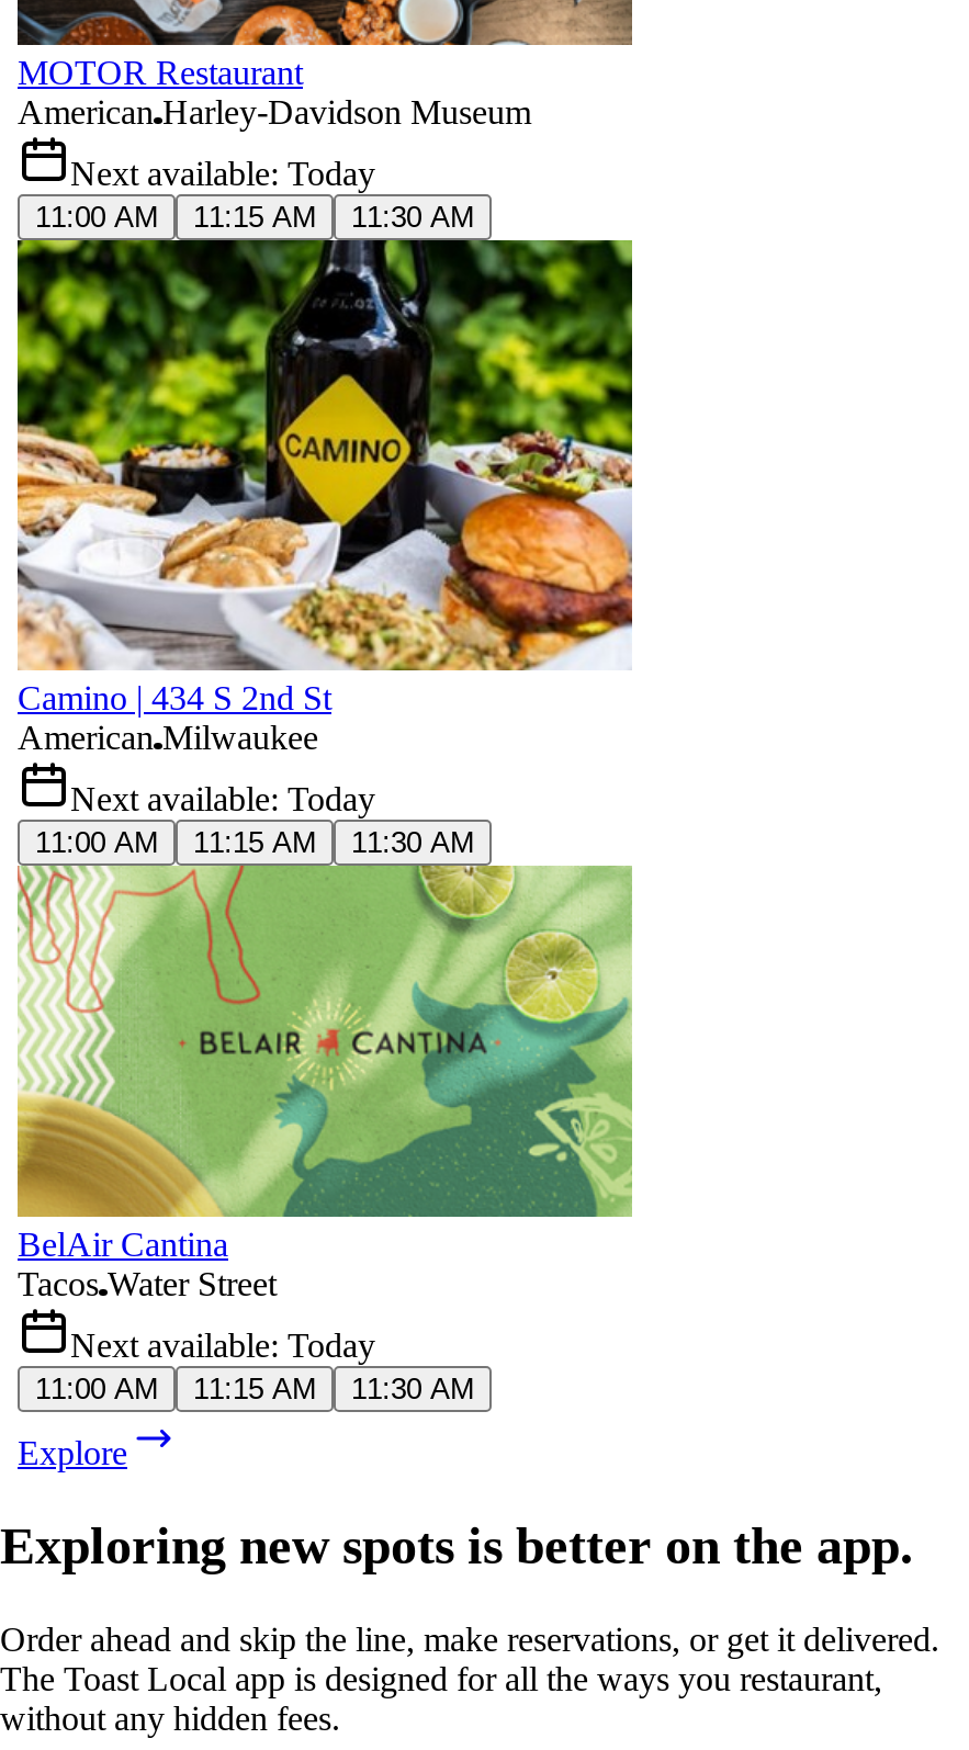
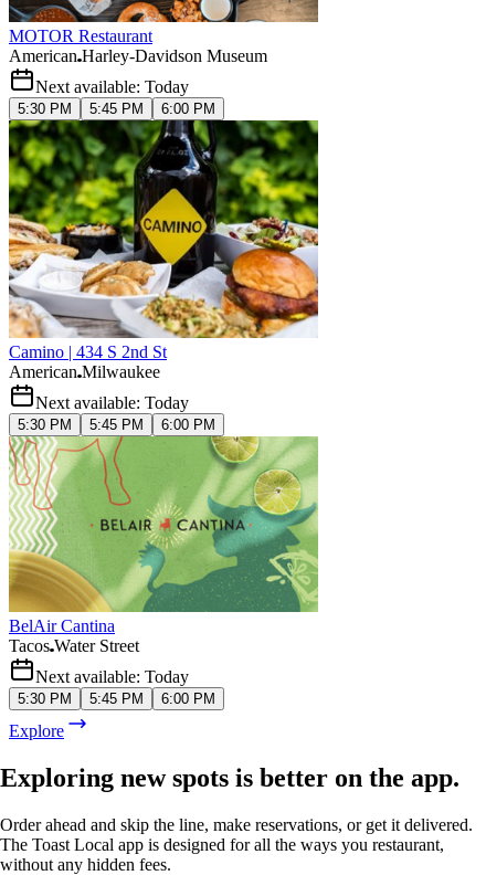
[35,199,474,232] 11:00 AM | 11:15 AM | 11:30 AM -> [18,100,215,117] 5:30 PM | 5:45 PM | 6:00 PM
[35,826,474,859] 11:00 AM | 11:15 AM | 11:30 AM -> [18,416,215,433] 5:30 PM | 5:45 PM | 6:00 PM
[35,1371,474,1404] 11:00 AM | 11:15 AM | 11:30 AM -> [18,690,215,707] 5:30 PM | 5:45 PM | 6:00 PM

